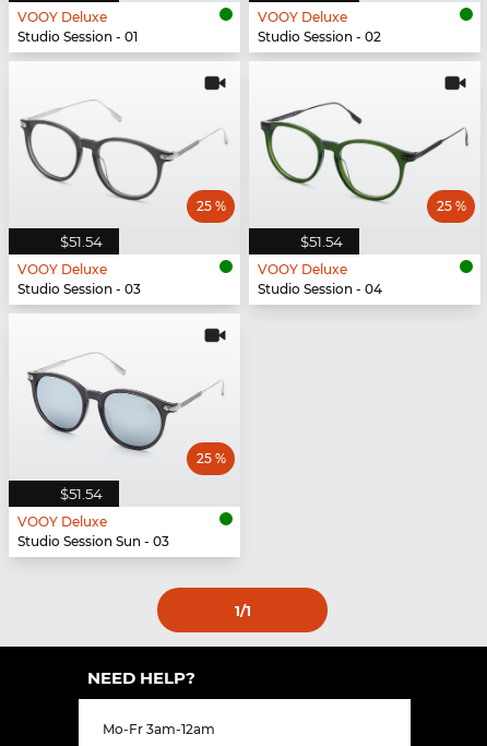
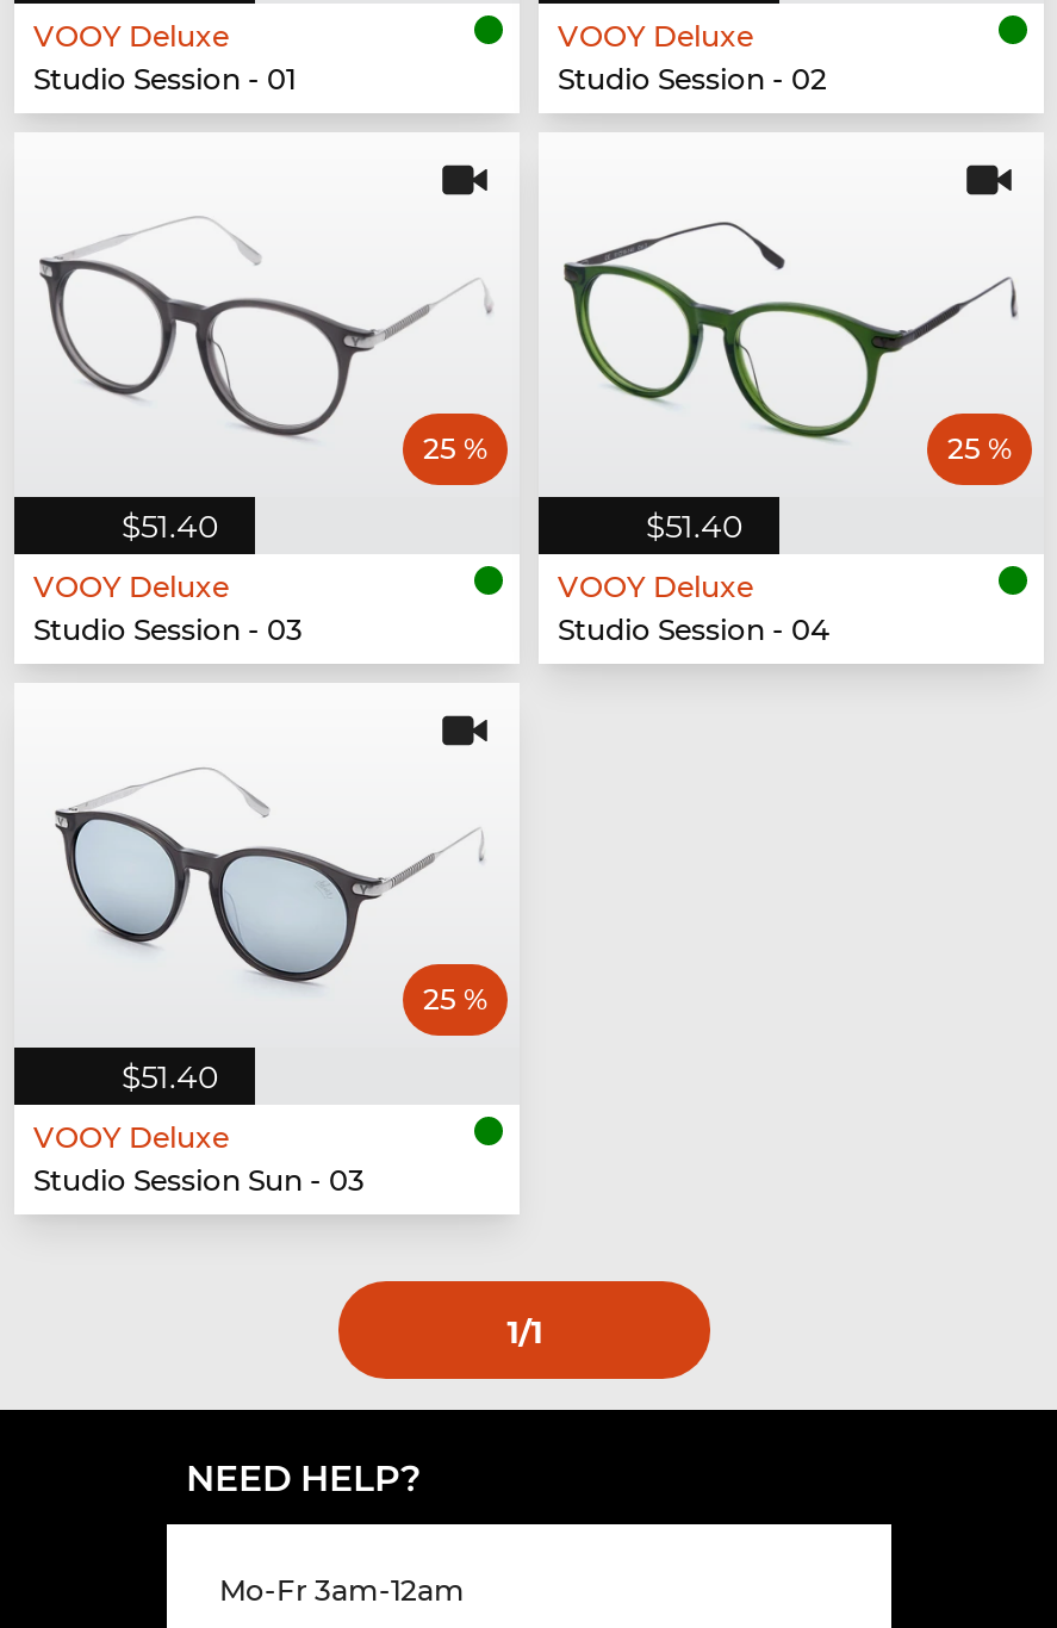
[60,233,103,250] $51.54 -> [122,507,219,545] $51.40
[300,233,343,250] $51.54 -> [646,507,744,545] $51.40
[60,485,103,502] $51.54 -> [122,1057,219,1095] $51.40

